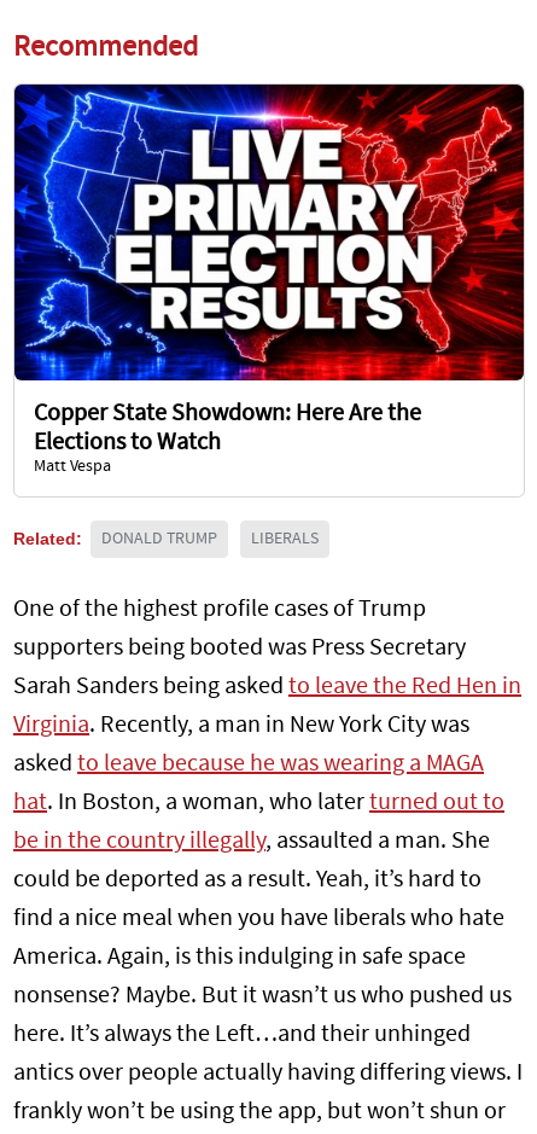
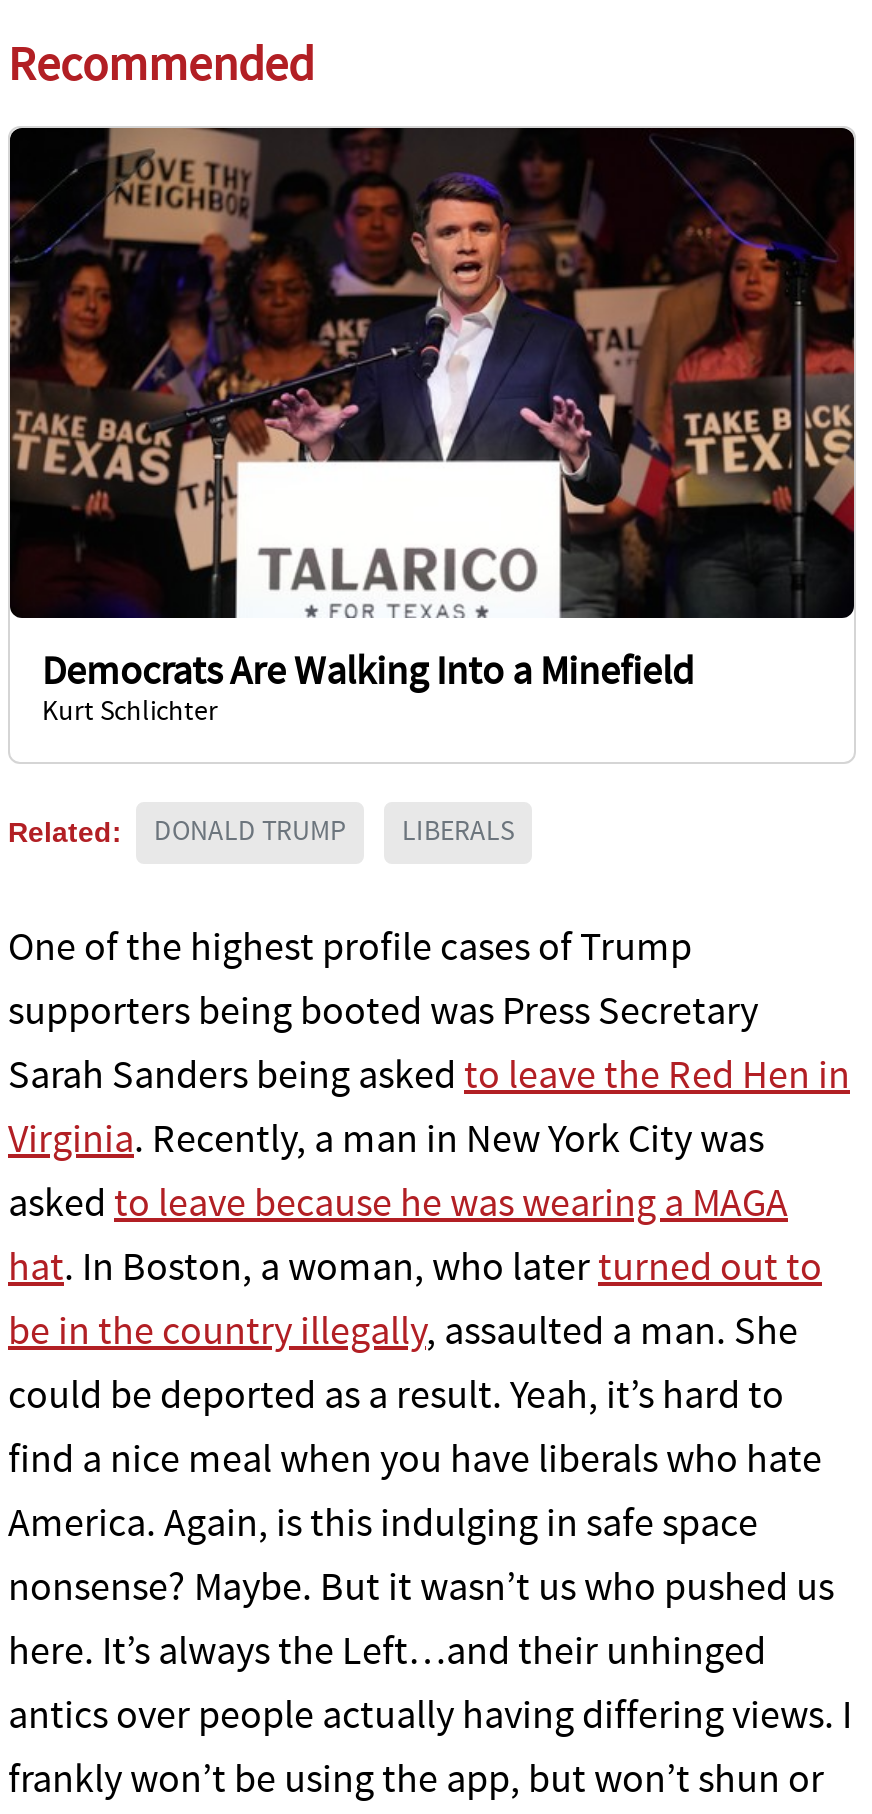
[13,83,525,475] [image] | Copper State Showdown: Here Are the | Elections to Watch | Matt Vespa -> [8,126,856,727] [image] | Democrats Are Walking Into a Minefield | Kurt Schlichter

